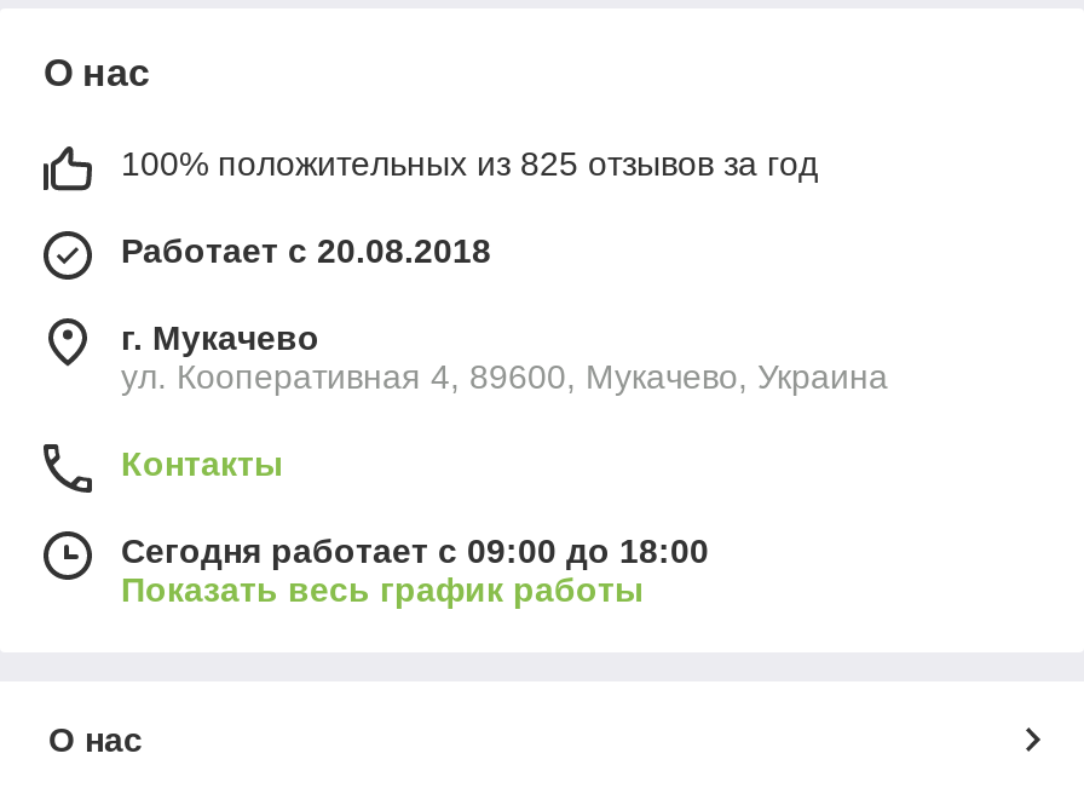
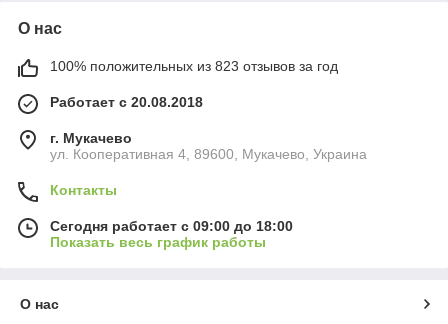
[121,144,818,182] 100% положительных из 825 отзывов за год -> [50,58,338,74] 100% положительных из 823 отзывов за год

